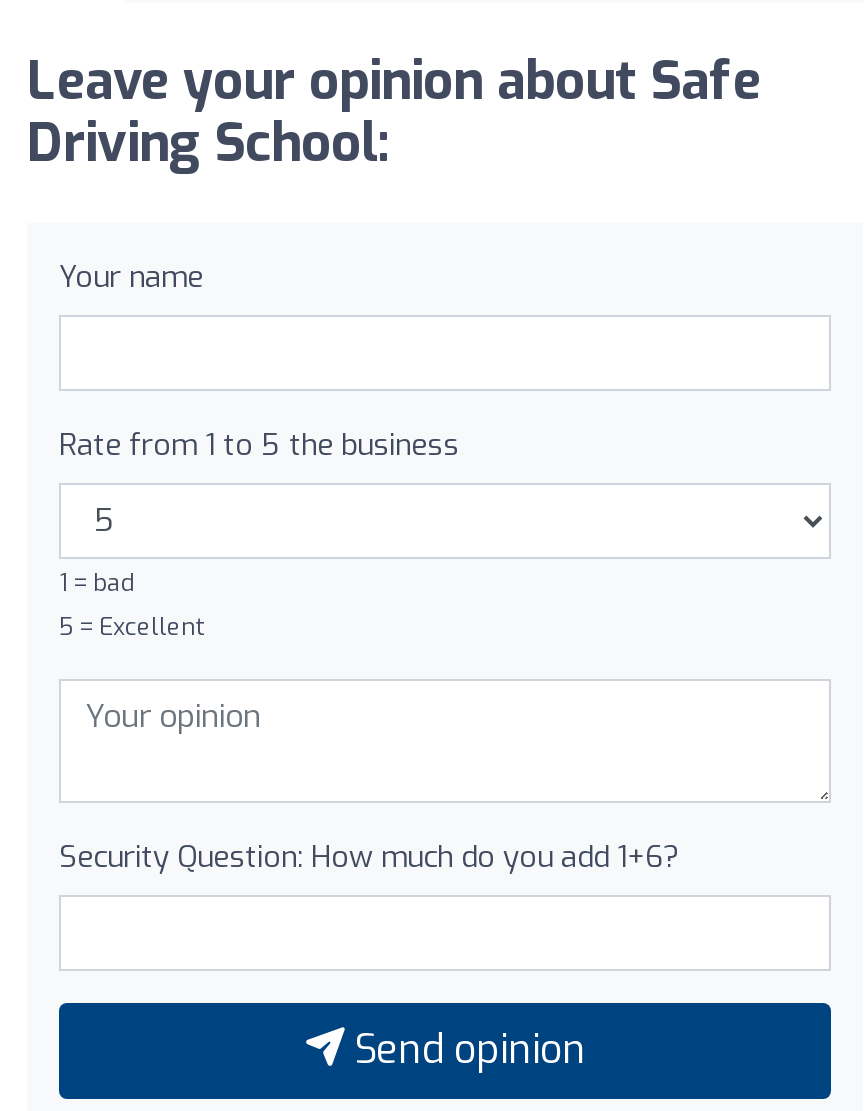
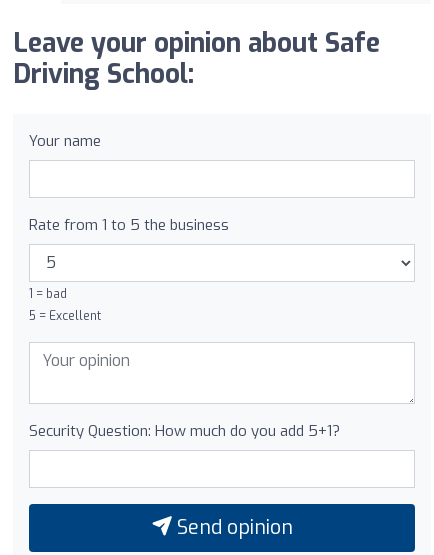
[59,837,679,877] Security Question: How much do you add 1+6? -> [29,421,340,441] Security Question: How much do you add 5+1?

